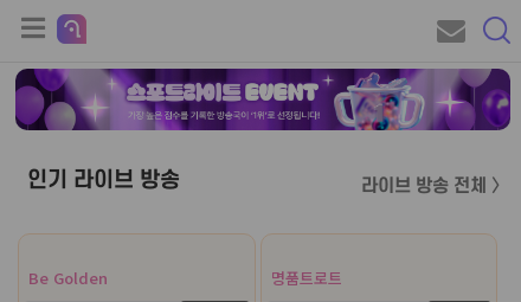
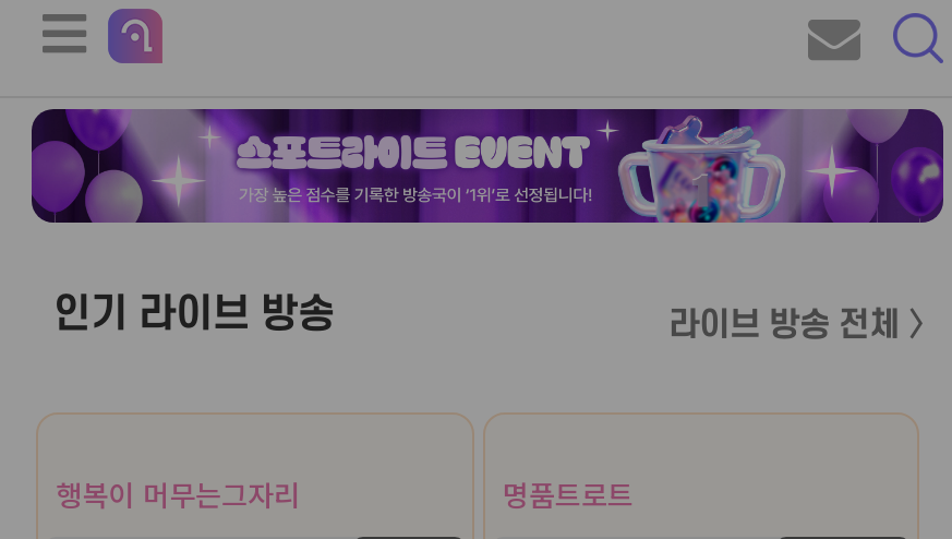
[29,267,108,289] Be Golden -> [56,474,300,516] 행복이 머무는그자리

